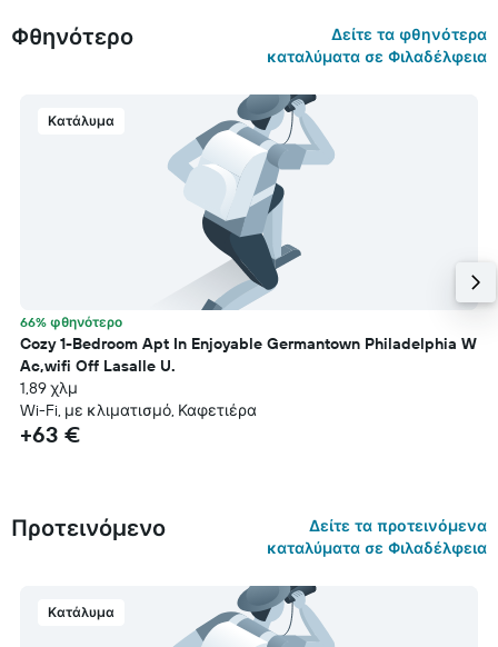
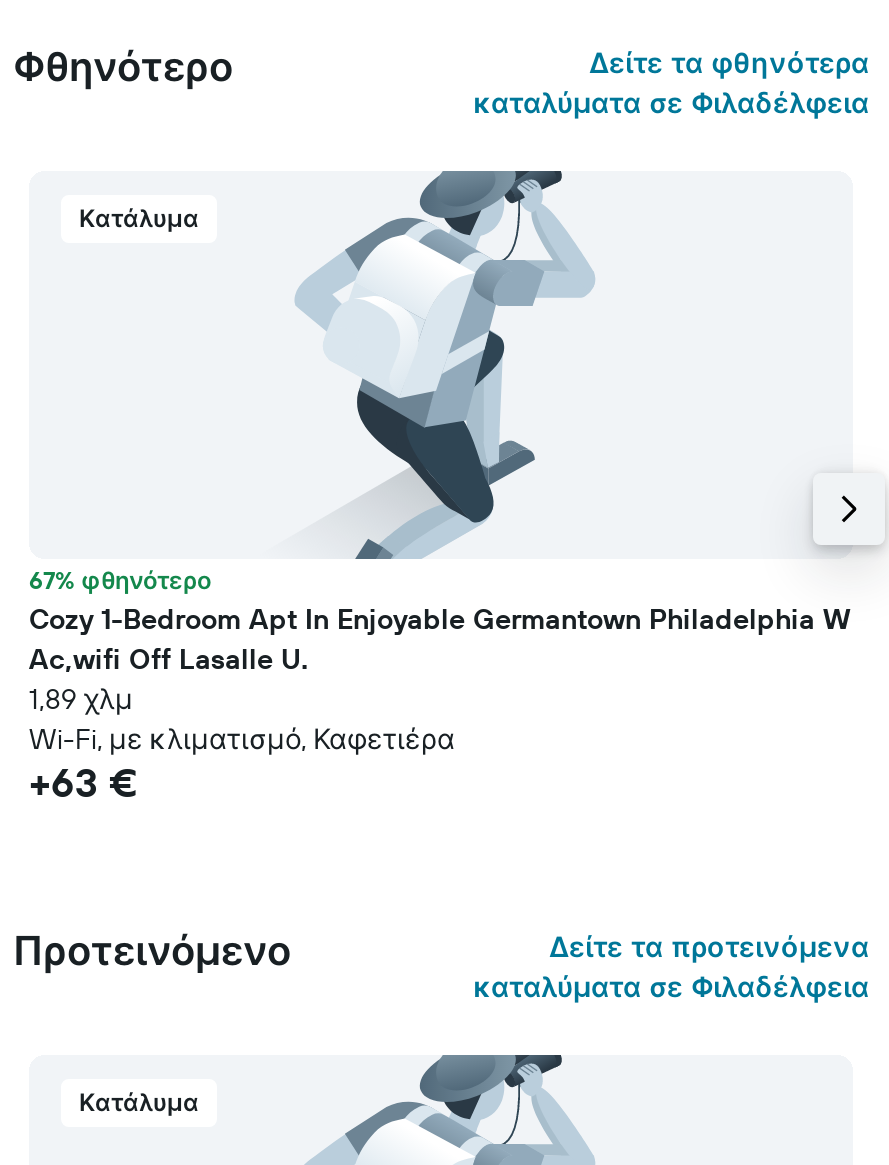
[20,313,122,330] 66% φθηνότερο -> [29,565,211,595] 67% φθηνότερο

